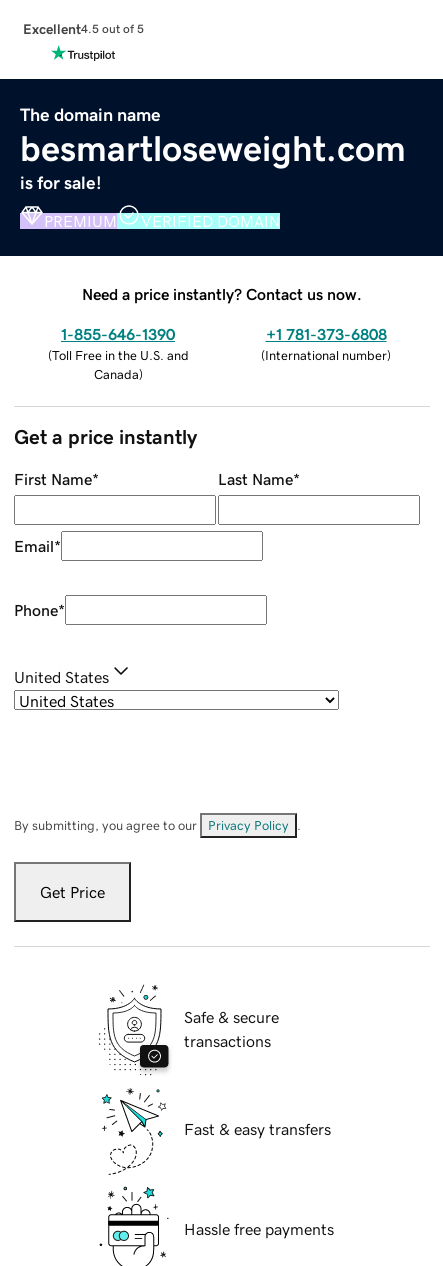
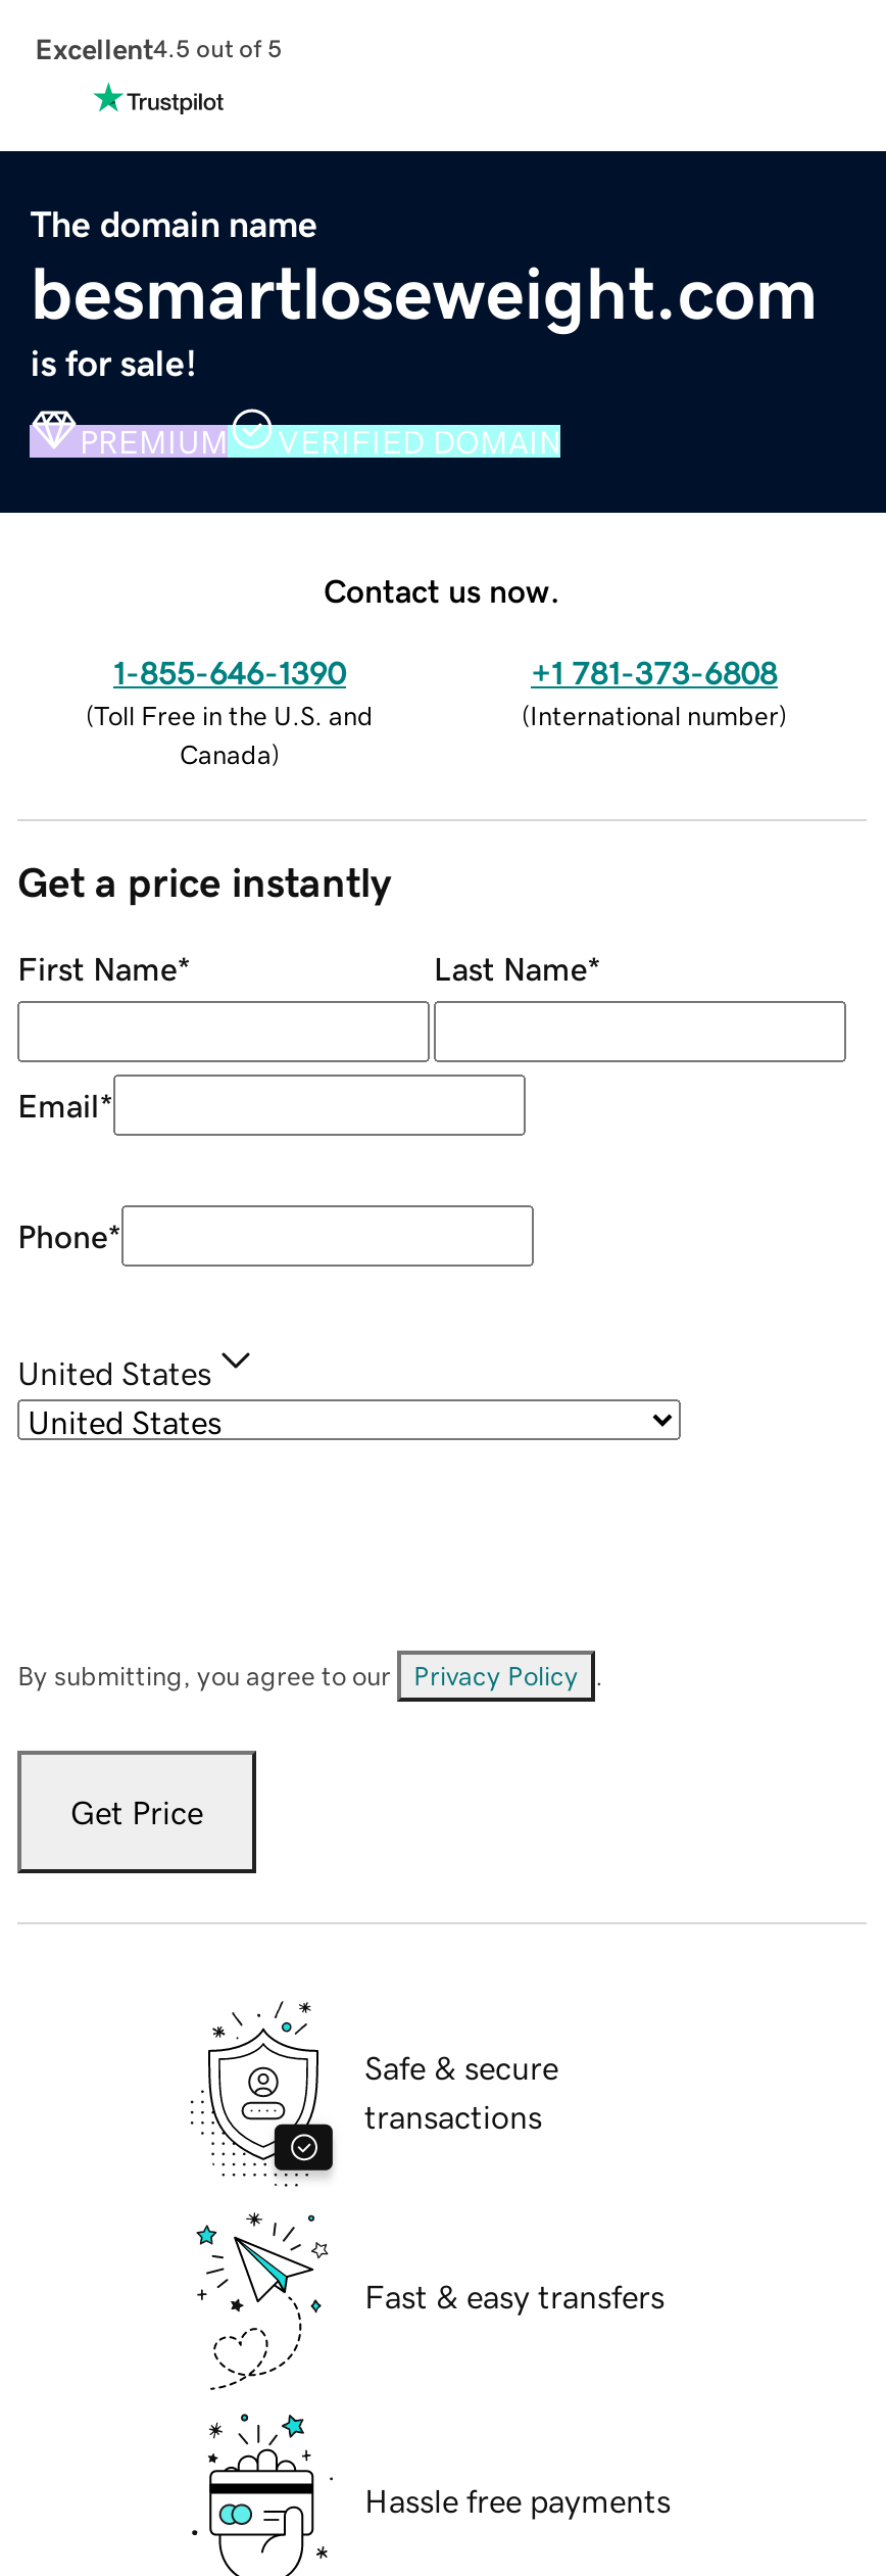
[82,286,362,302] Need a price instantly? Contact us now. -> [324,573,560,606] Contact us now.

